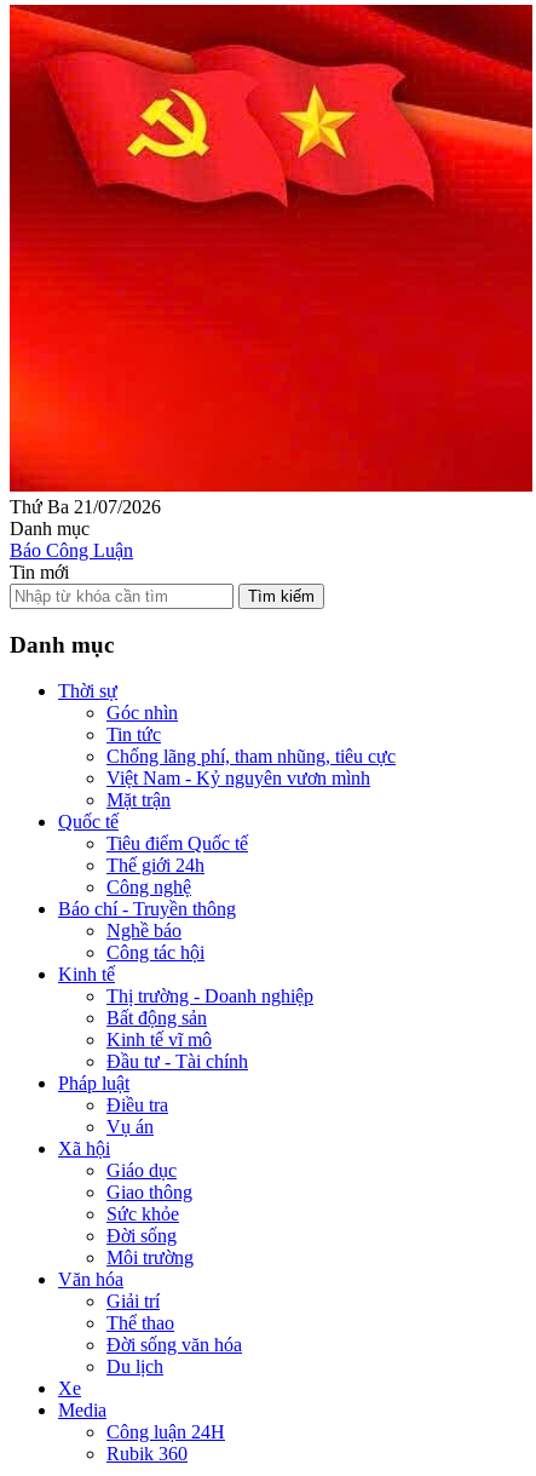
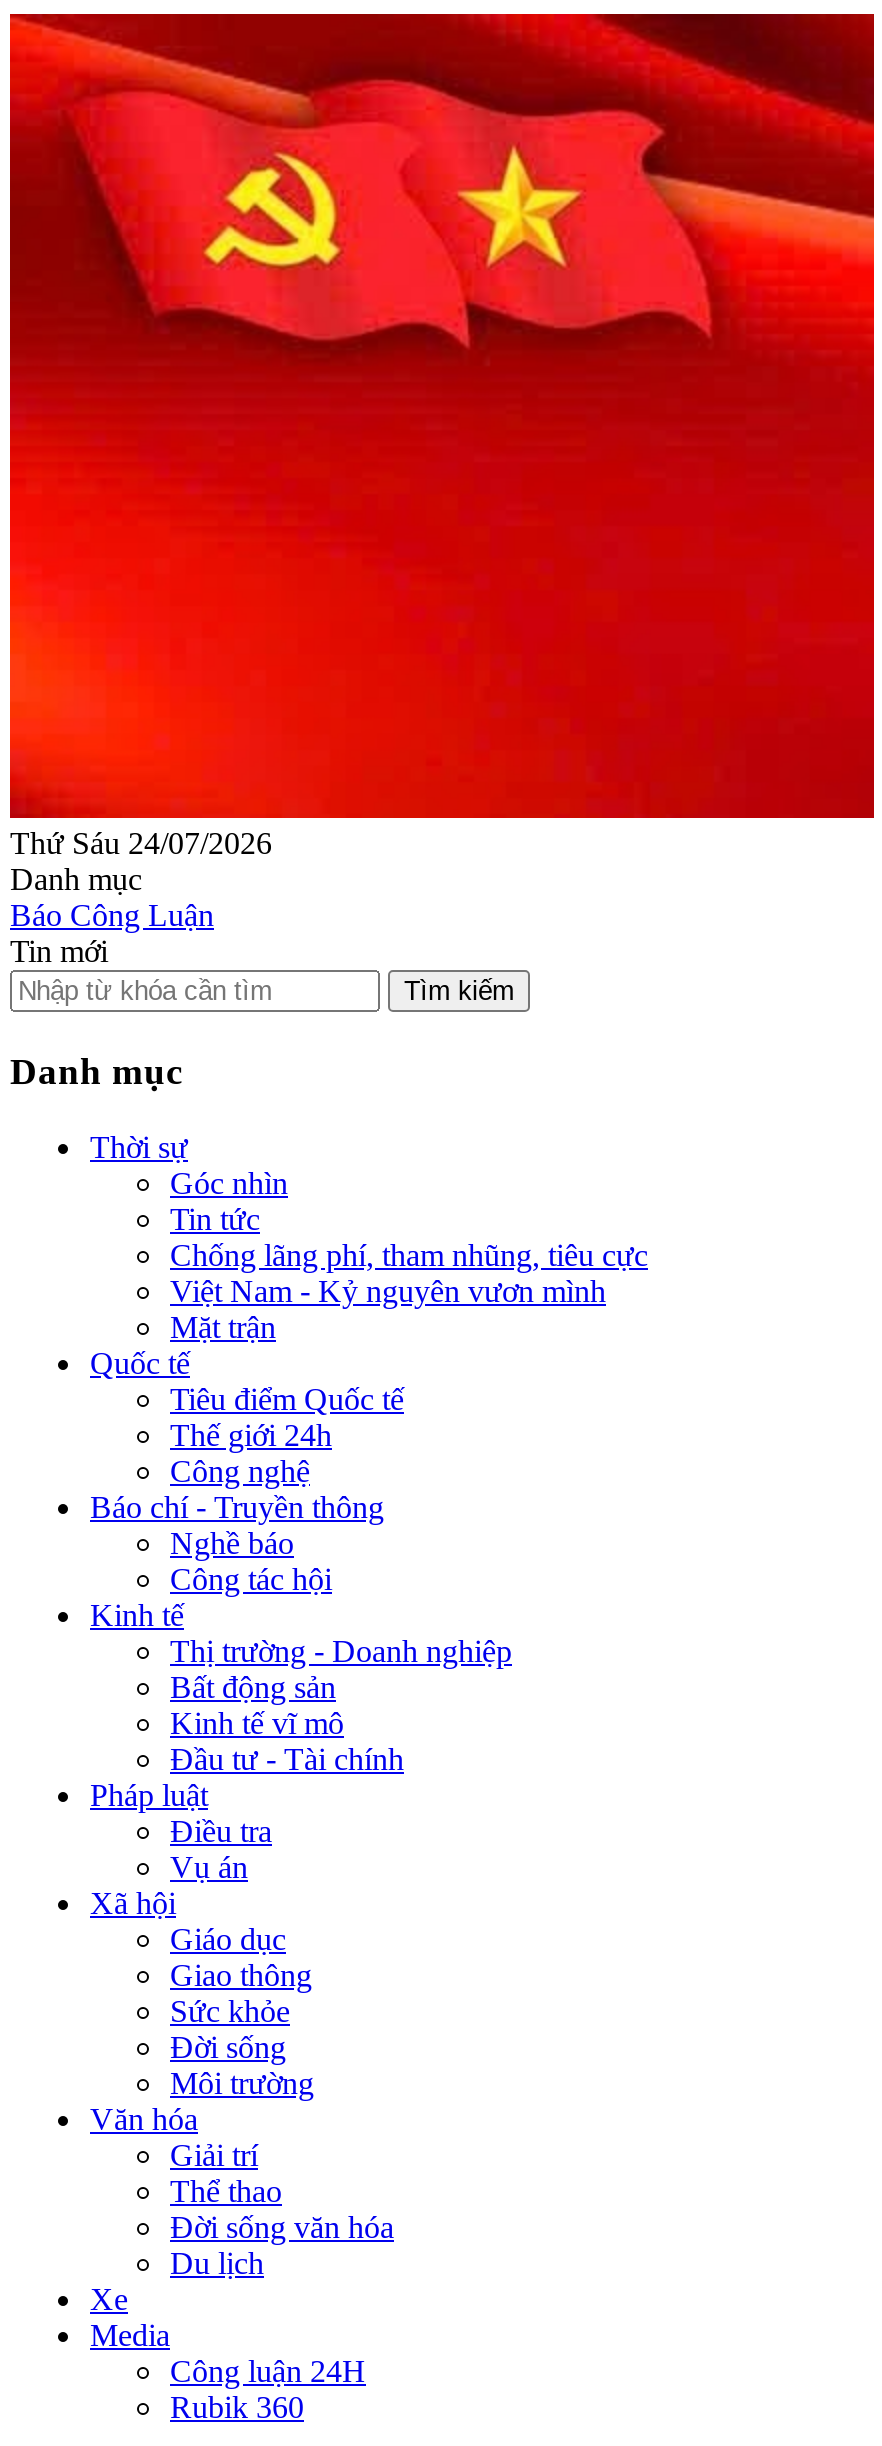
[10,496,161,517] Thứ Ba 21/07/2026 -> [10,826,272,860] Thứ Sáu 24/07/2026

